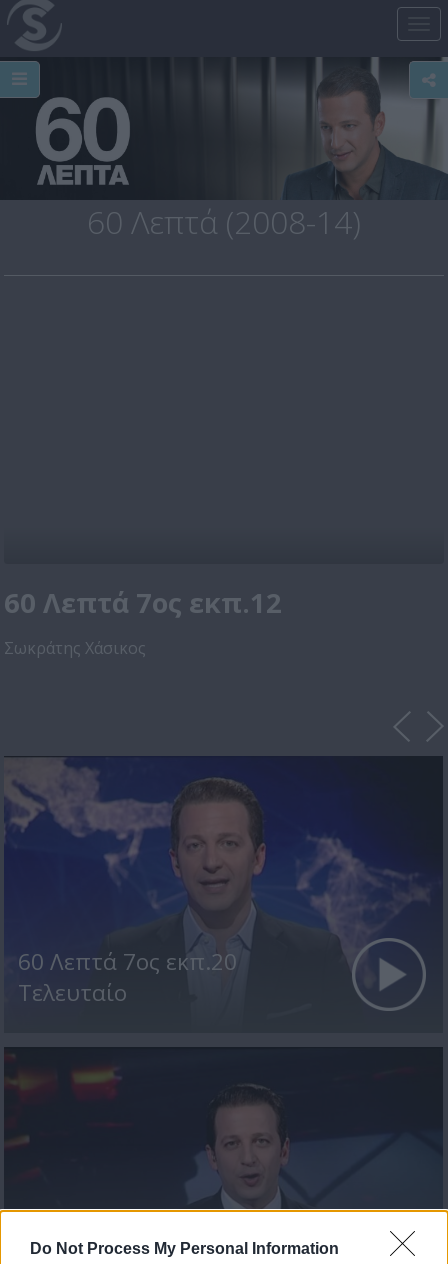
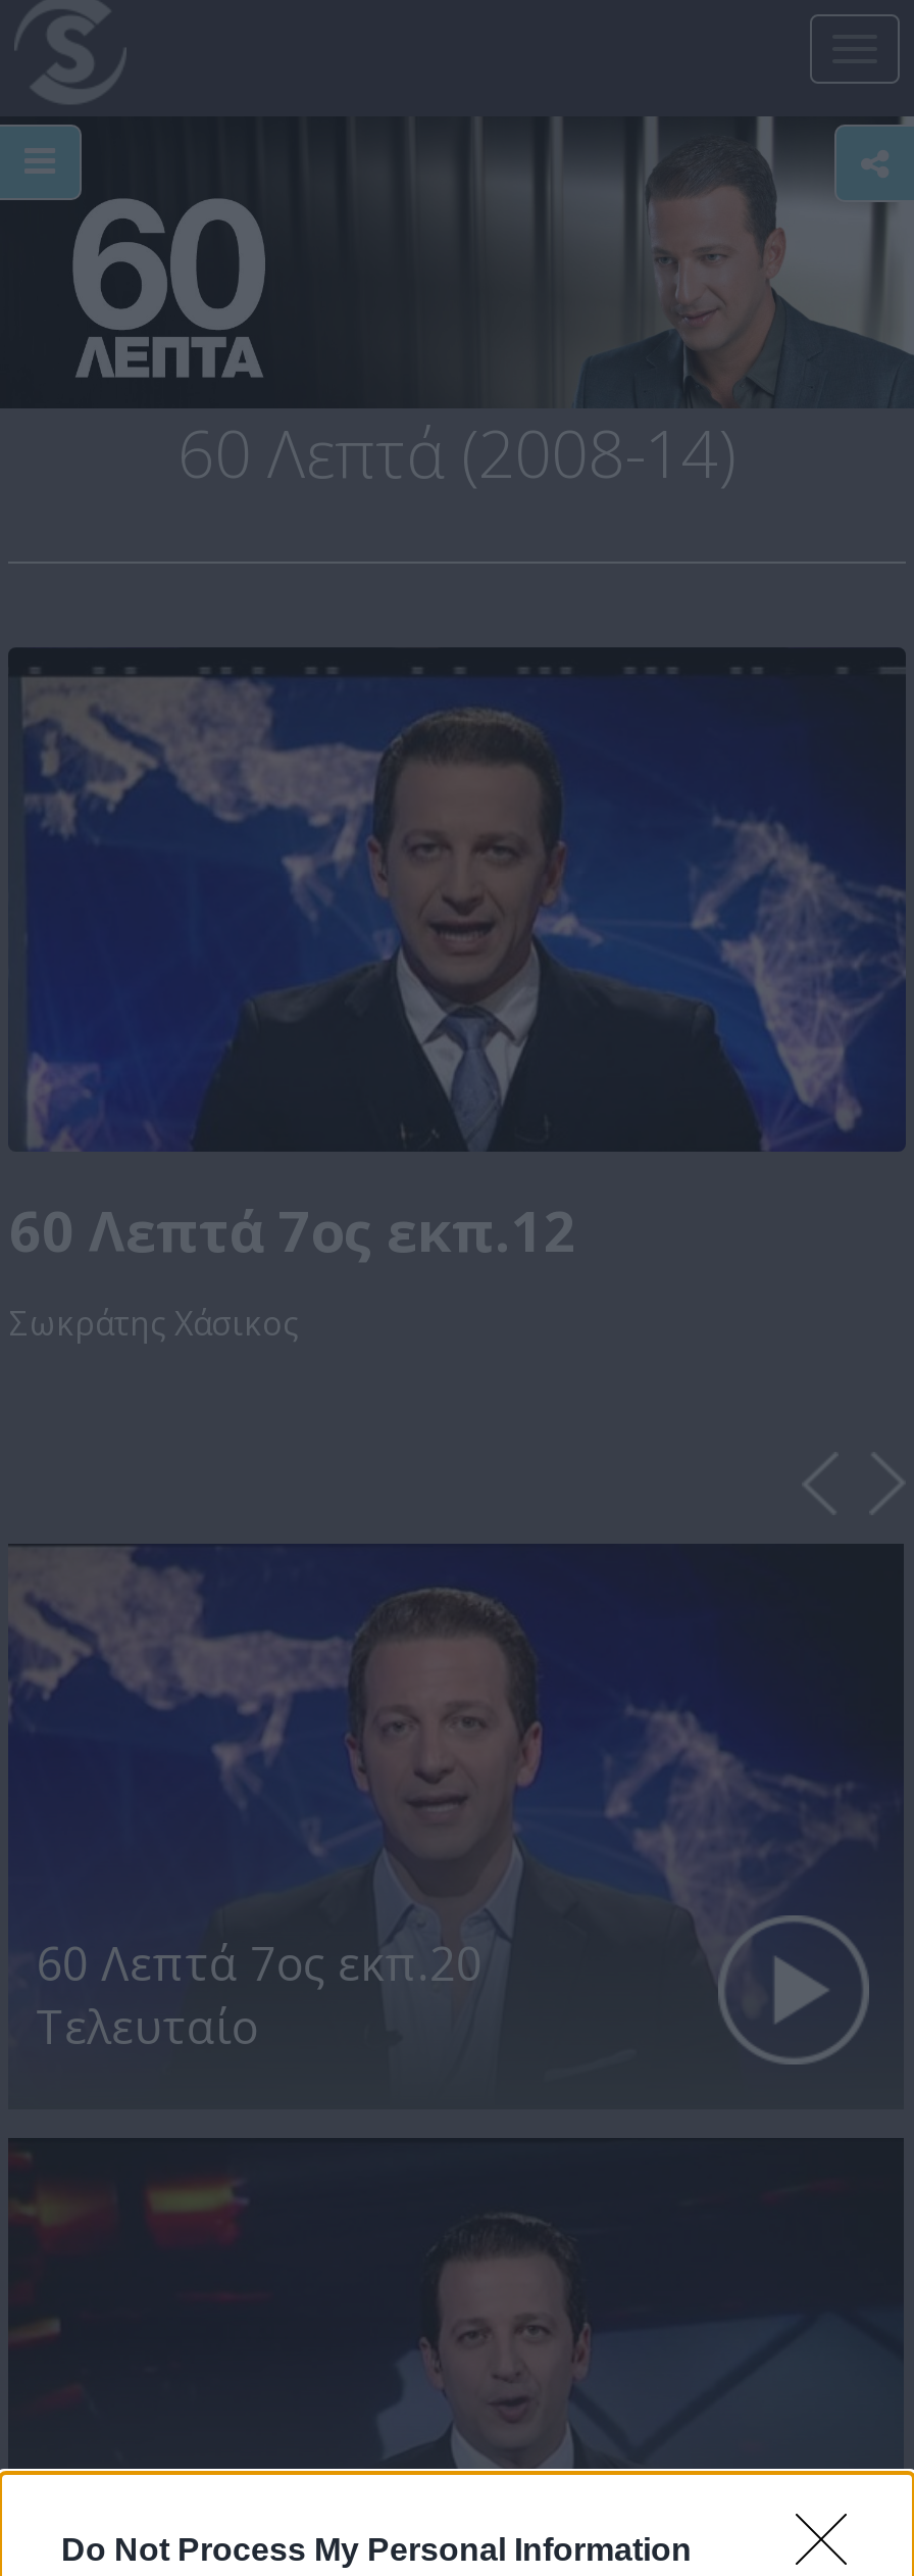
none -> [10,649,904,1111] [image]

